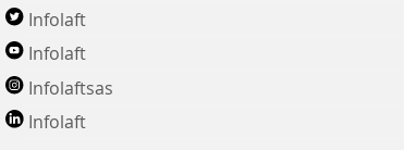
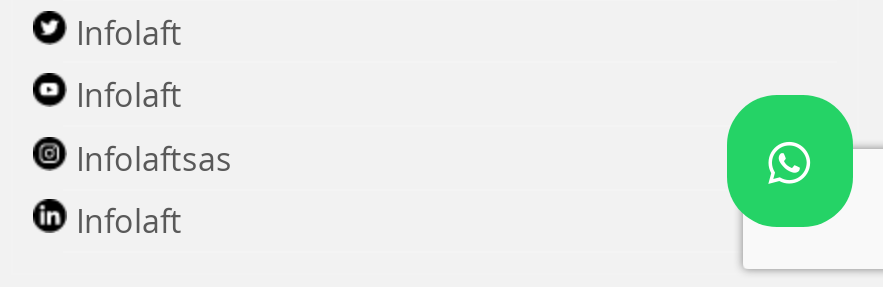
none -> [725,93,877,273] [image]

